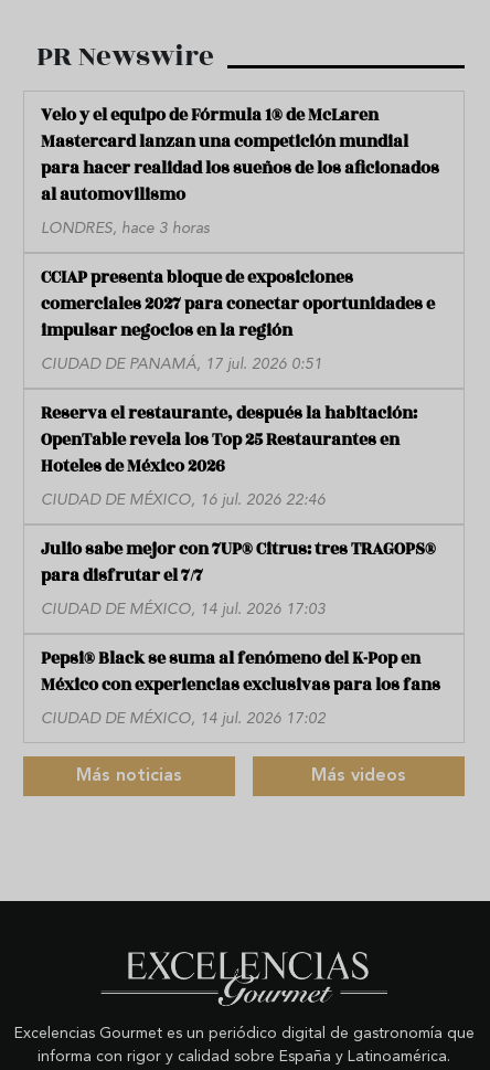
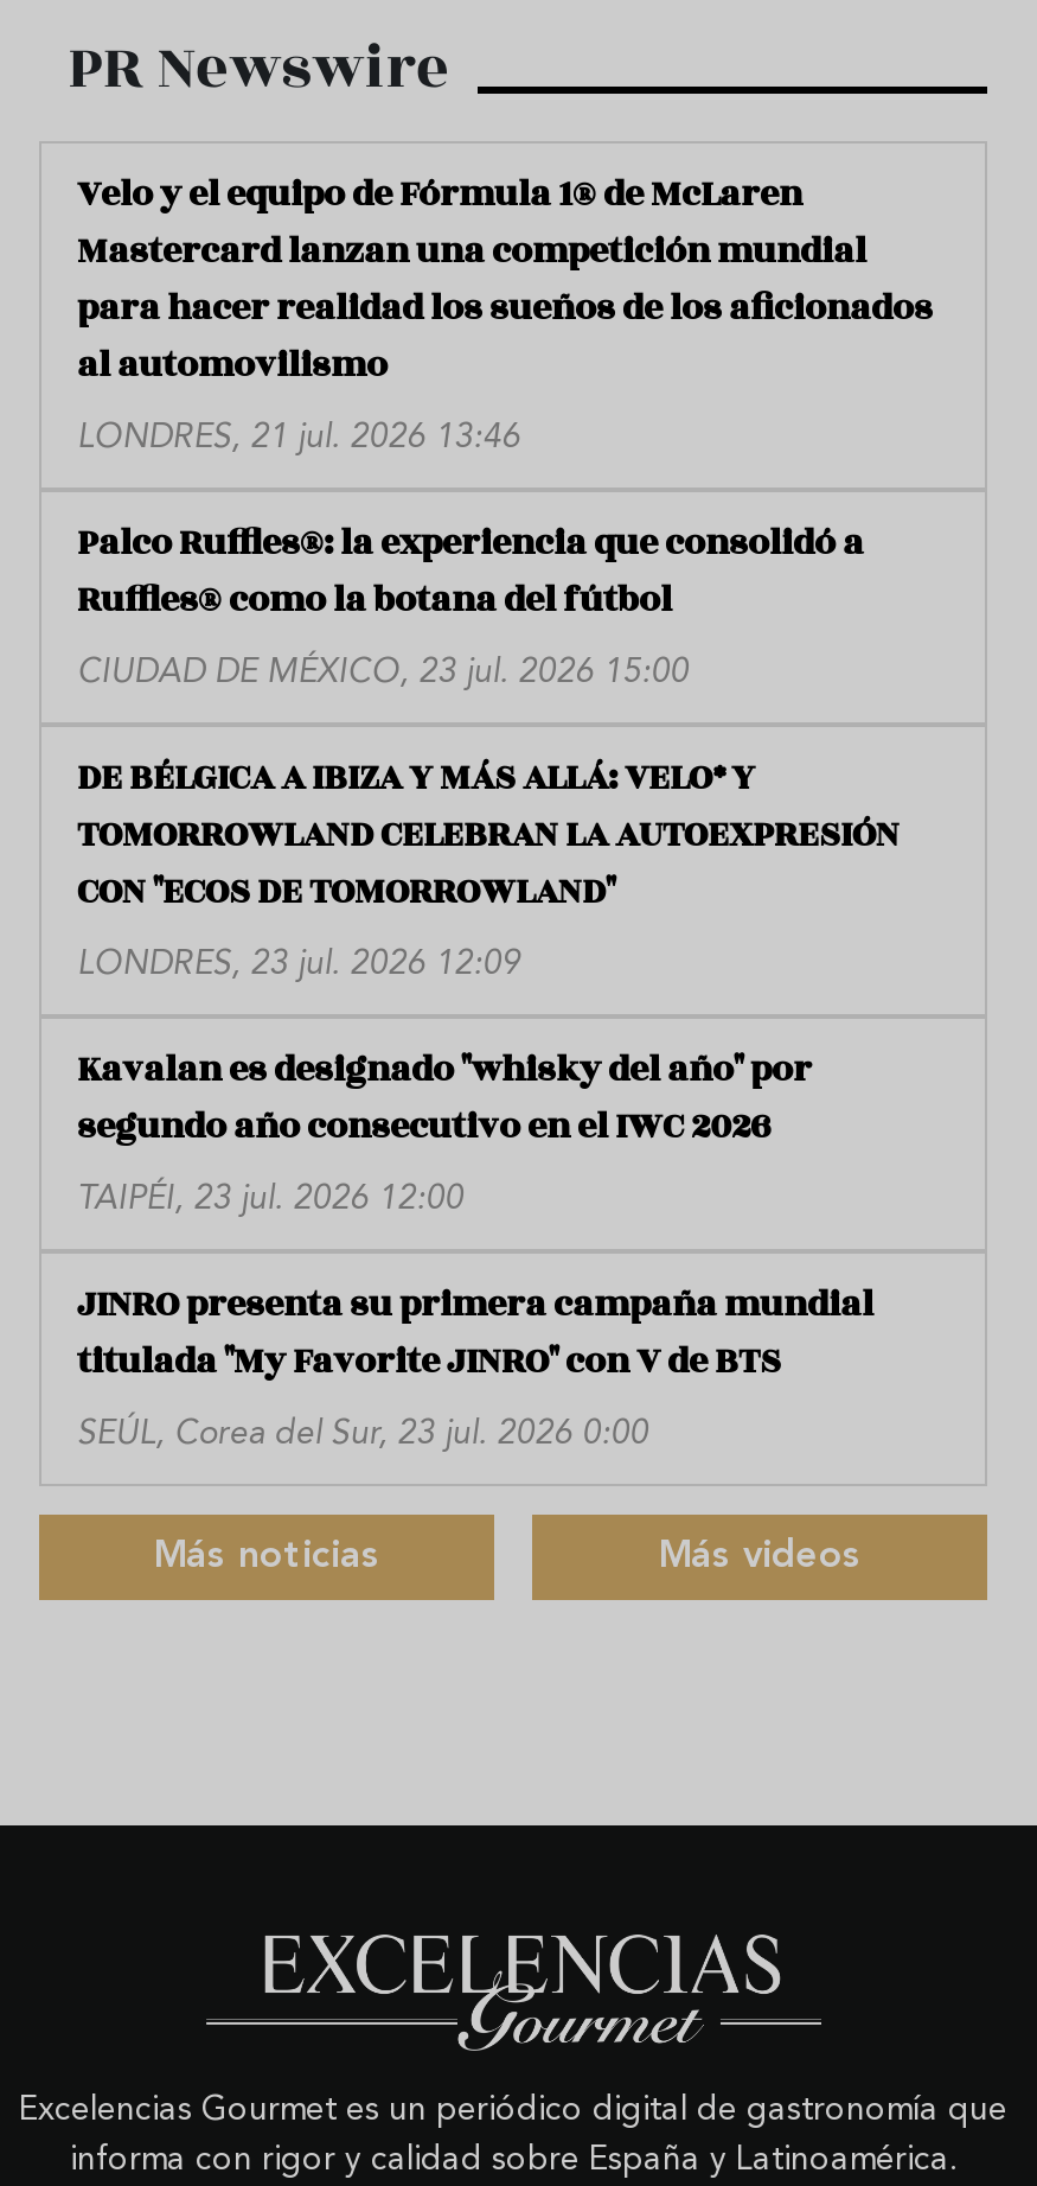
[41,221,210,236] LONDRES, hace 3 horas -> [77,421,520,455] LONDRES, 21 jul. 2026 13:46
[41,265,435,344] CCIAP presenta bloque de exposiciones | comerciales 2027 para conectar oportunidades e | impulsar negocios en la región -> [77,516,864,628] Palco Ruffles®: la experiencia que consolidó a | Ruffles® como la botana del fútbol
[41,357,322,372] CIUDAD DE PANAMÁ, 17 jul. 2026 0:51 -> [77,656,689,689] CIUDAD DE MÉXICO, 23 jul. 2026 15:00
[41,401,417,479] Reserva el restaurante, después la habitación: | OpenTable revela los Top 25 Restaurantes en | Hoteles de México 2026 -> [77,751,900,919] DE BÉLGICA A IBIZA Y MÁS ALLÁ: VELO* Y | TOMORROWLAND CELEBRAN LA AUTOEXPRESIÓN | CON "ECOS DE TOMORROWLAND"
[41,493,326,508] CIUDAD DE MÉXICO, 16 jul. 2026 22:46 -> [77,948,520,981] LONDRES, 23 jul. 2026 12:09
[41,537,436,589] Julio sabe mejor con 7UP® Citrus: tres TRAGOPS® | para disfrutar el 7/7 -> [77,1043,812,1154] Kavalan es designado "whisky del año" por | segundo año consecutivo en el IWC 2026
[41,602,326,617] CIUDAD DE MÉXICO, 14 jul. 2026 17:03 -> [77,1183,463,1216] TAIPÉI, 23 jul. 2026 12:00
[41,646,440,698] Pepsi® Black se suma al fenómeno del K-Pop en | México con experiencias exclusivas para los fans -> [77,1278,873,1389] JINRO presenta su primera campaña mundial | titulada "My Favorite JINRO" con V de BTS
[41,711,326,727] CIUDAD DE MÉXICO, 14 jul. 2026 17:02 -> [77,1418,648,1451] SEÚL, Corea del Sur, 23 jul. 2026 0:00

